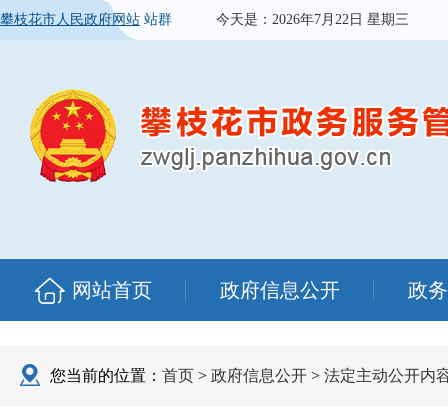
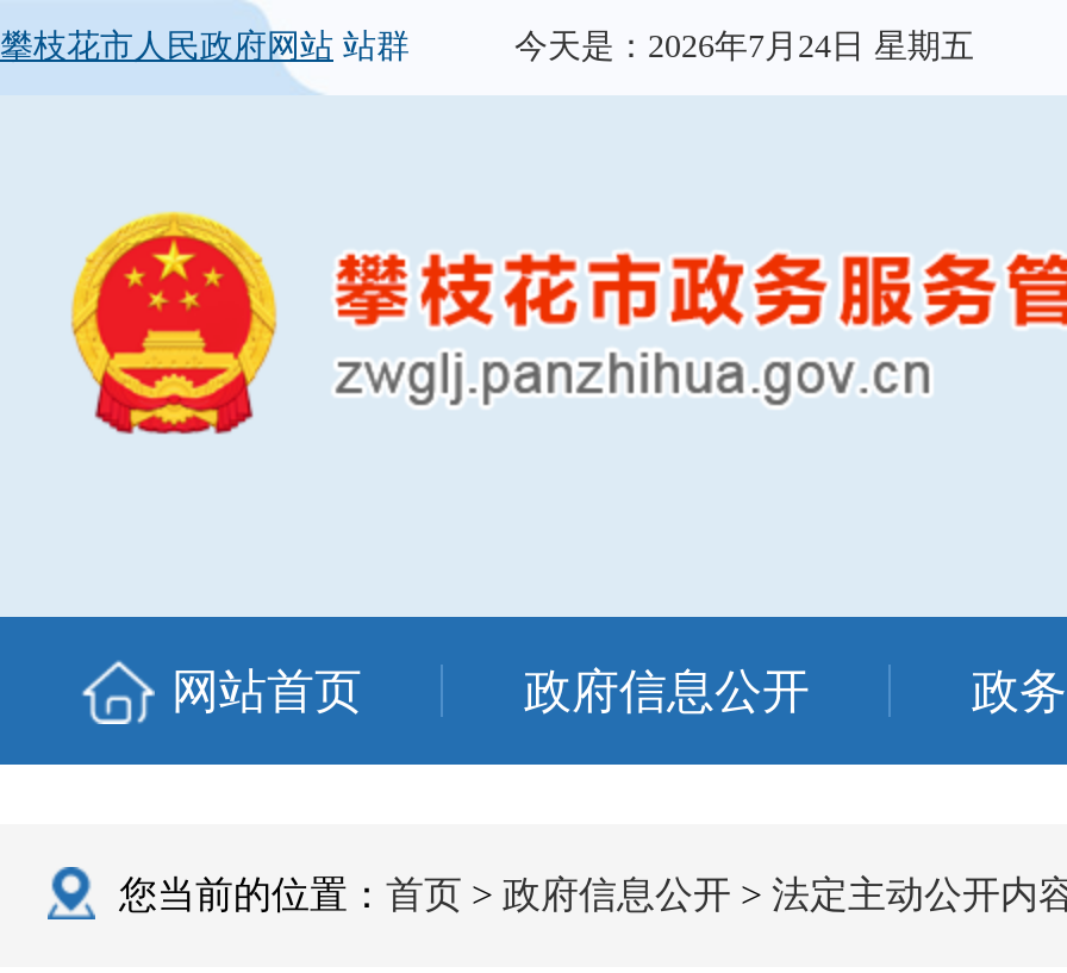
[216,12,409,27] 今天是：2026年7月22日 星期三 -> [514,29,974,64] 今天是：2026年7月24日 星期五

